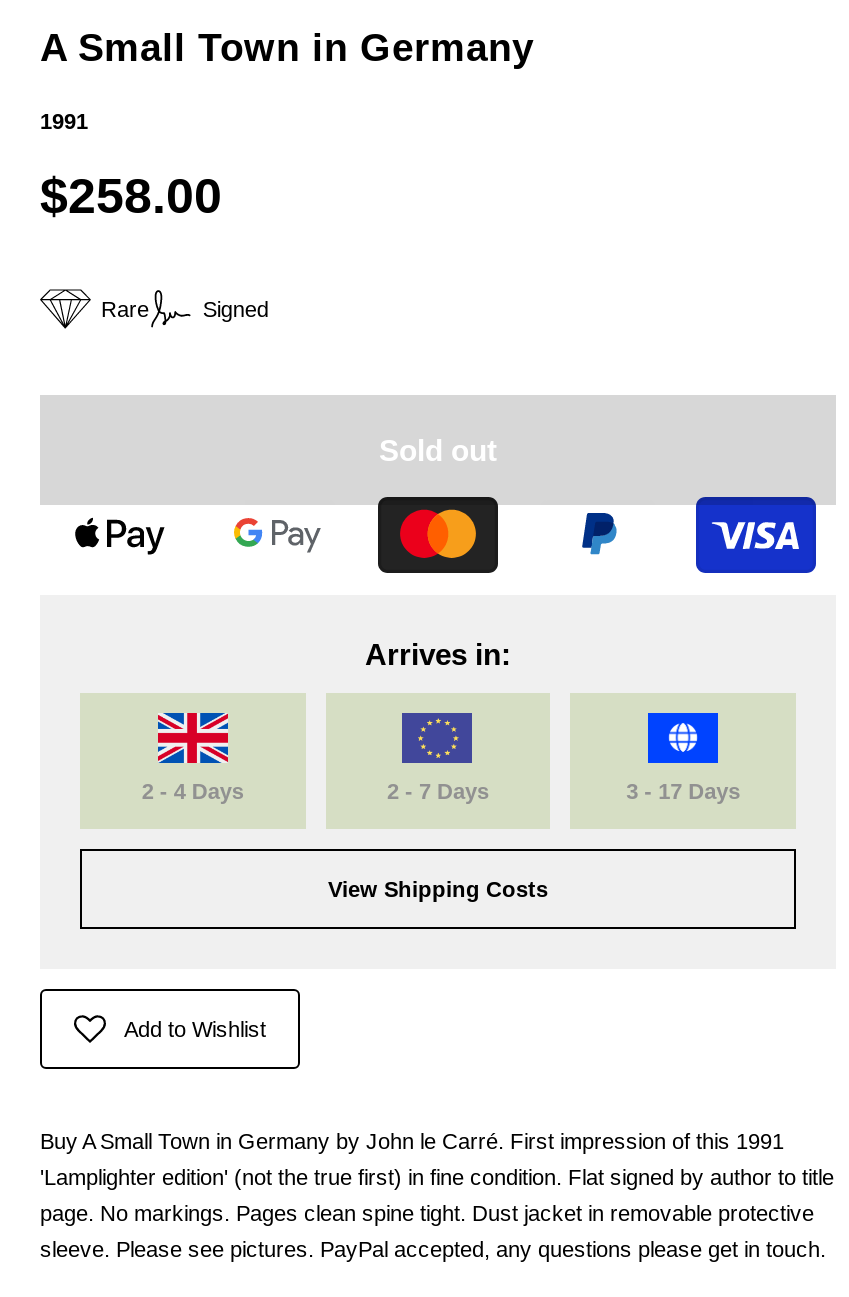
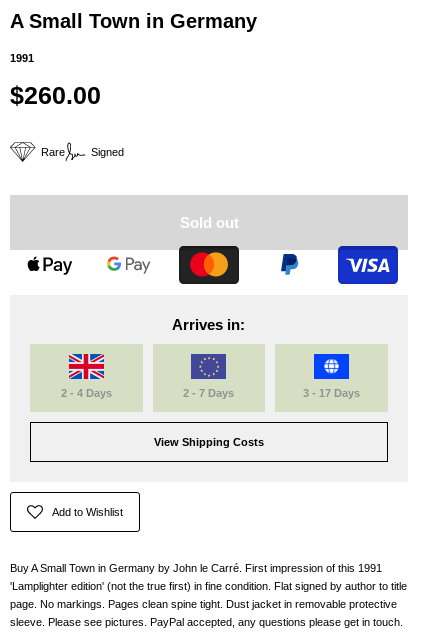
[40,166,222,222] $258.00 -> [10,81,101,109] $260.00

